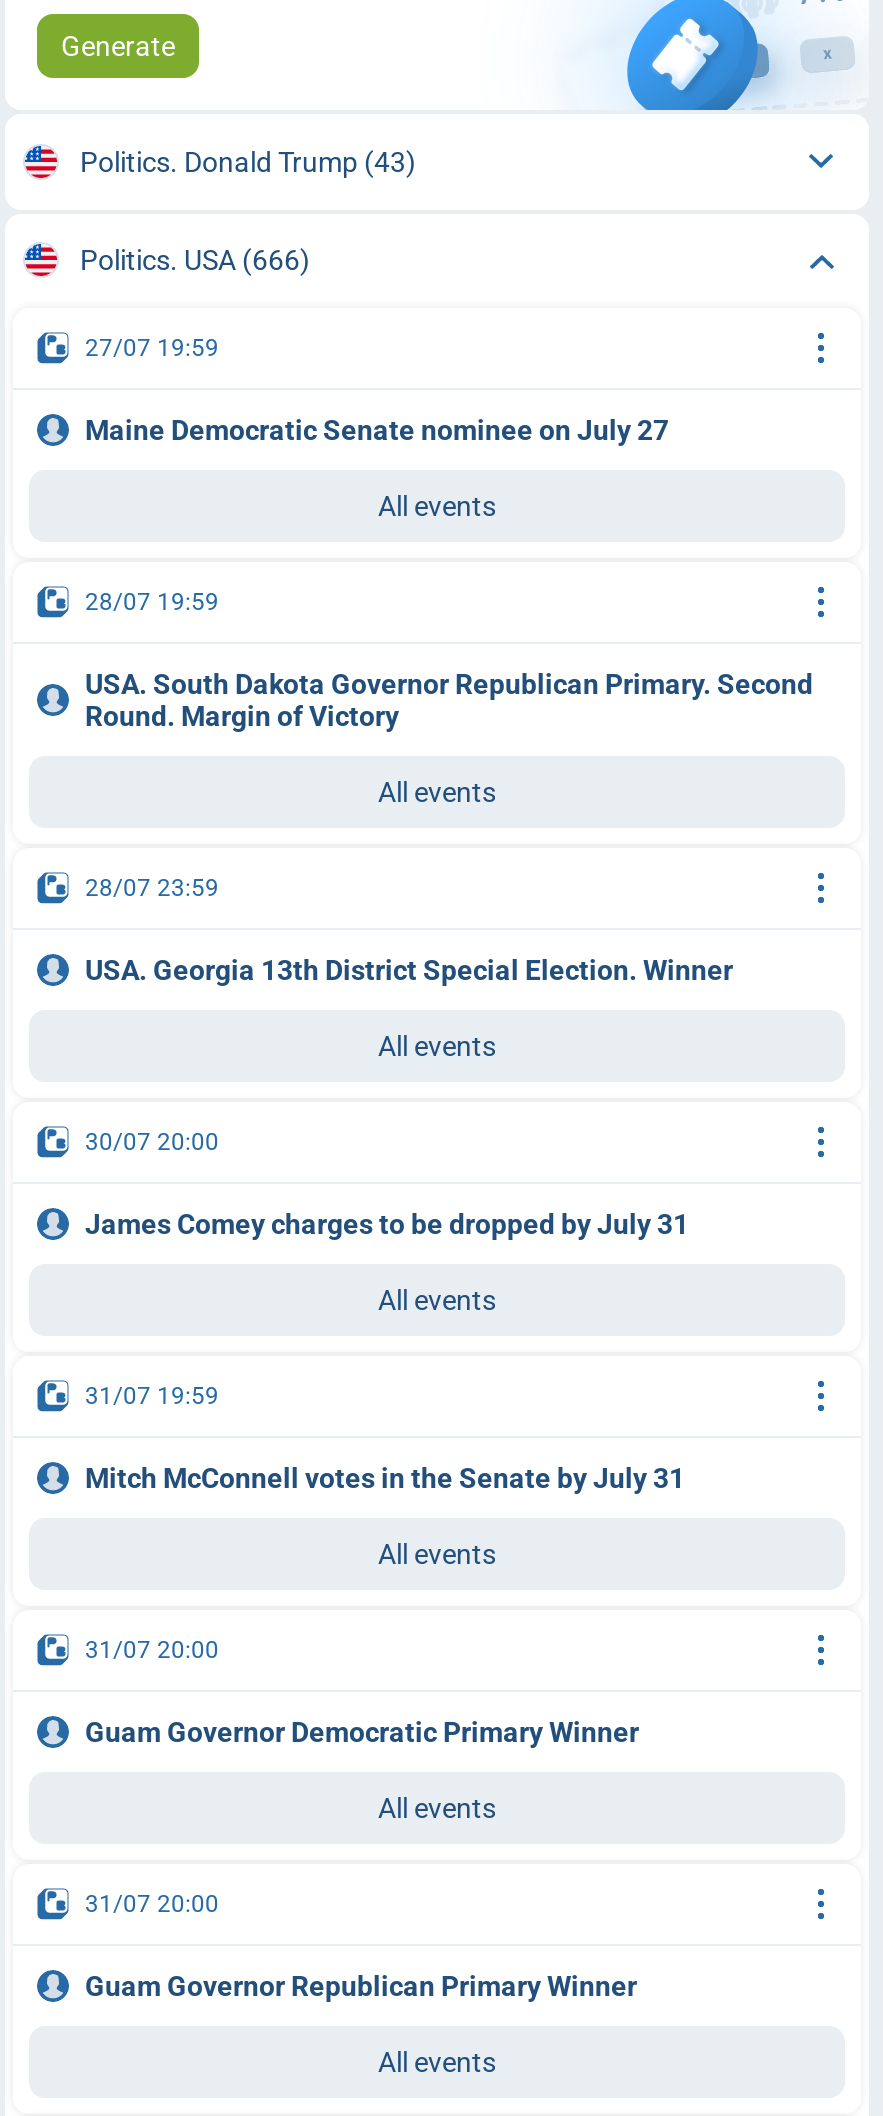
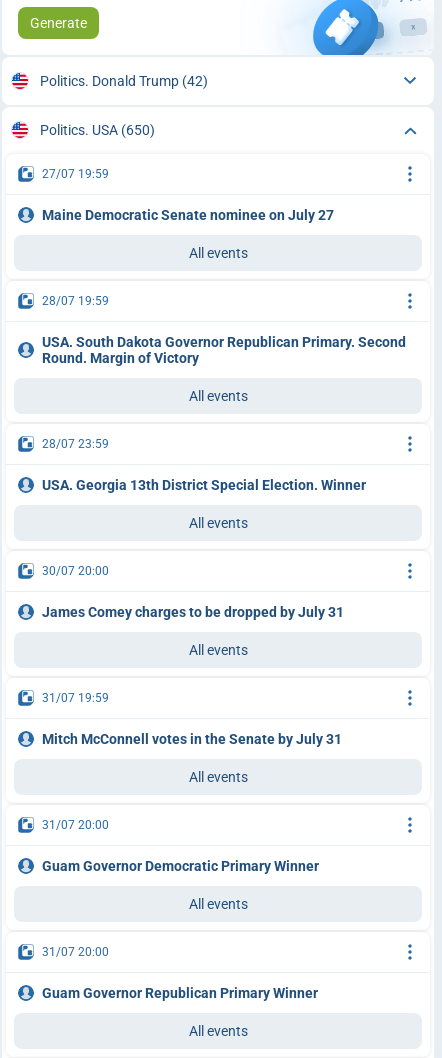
[80,146,416,178] Politics. Donald Trump (43) -> [39,73,207,89] Politics. Donald Trump (42)
[80,244,310,276] Politics. USA (666) -> [39,122,154,138] Politics. USA (650)

